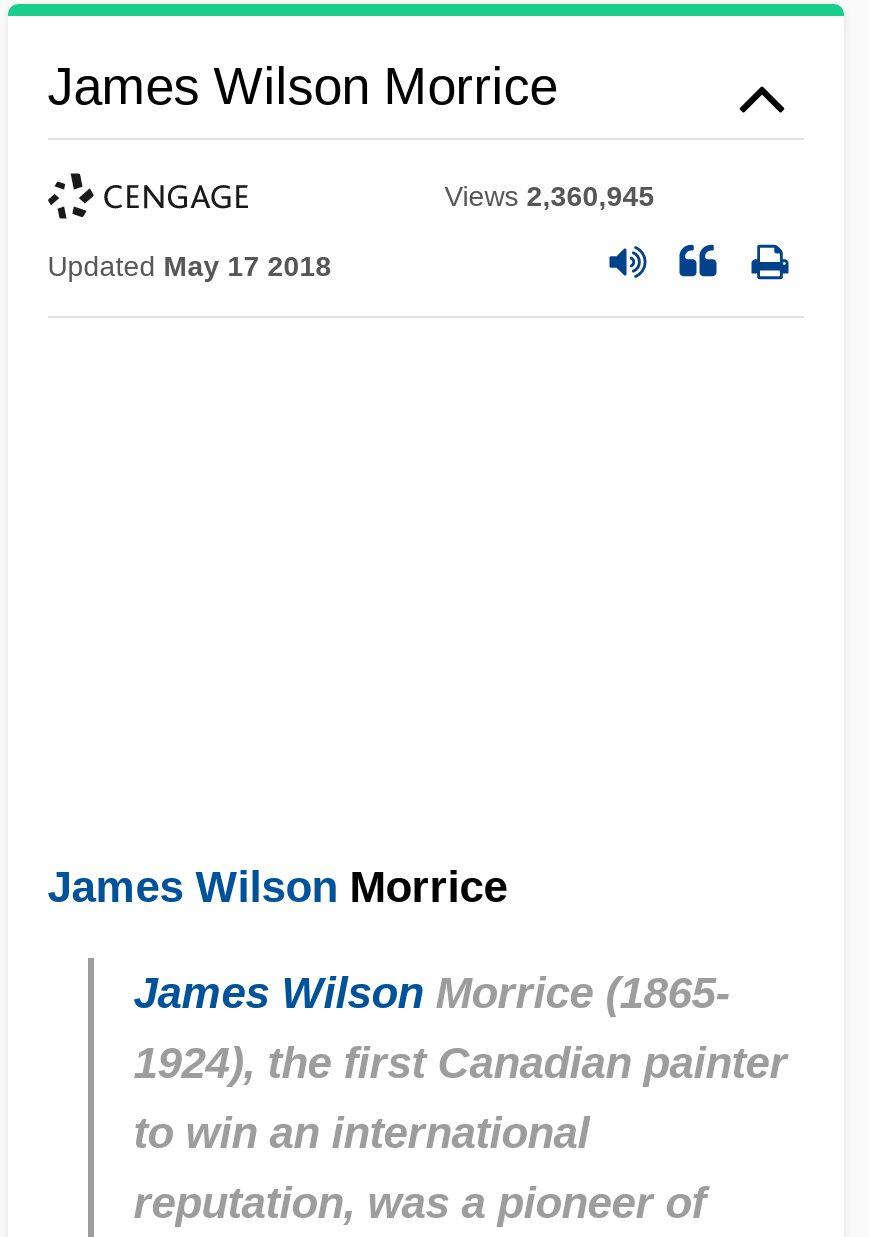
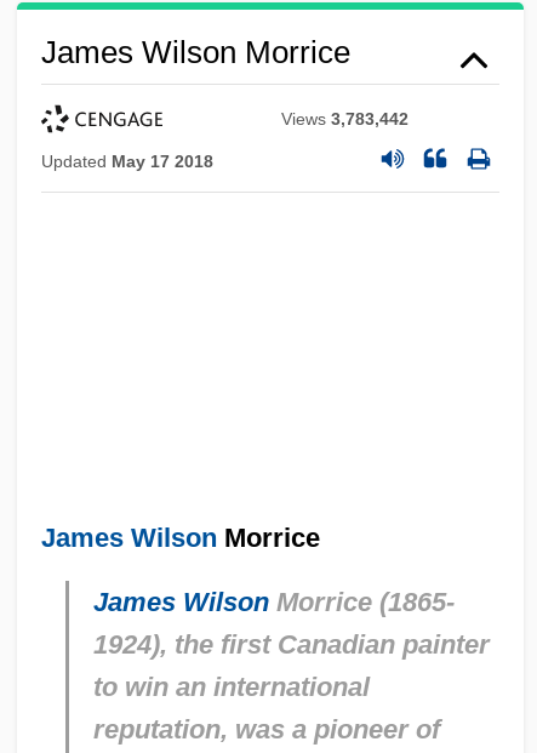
[444,180,654,212] Views 2,360,945 -> [281,109,409,129] Views 3,783,442

